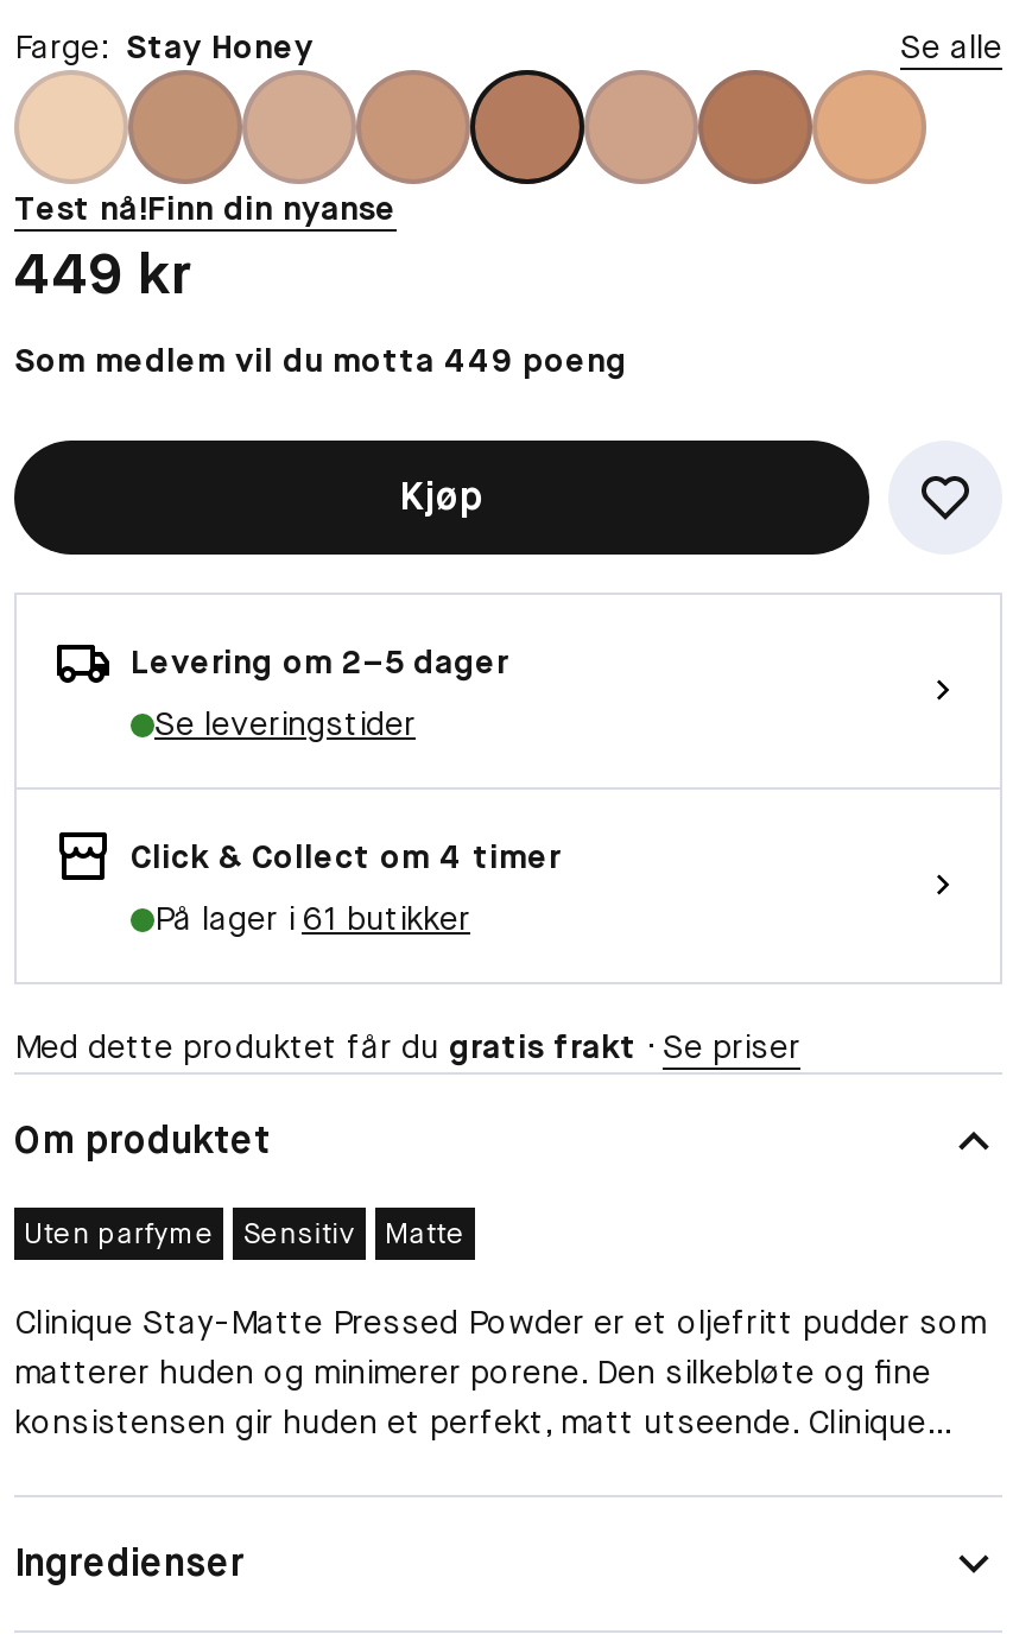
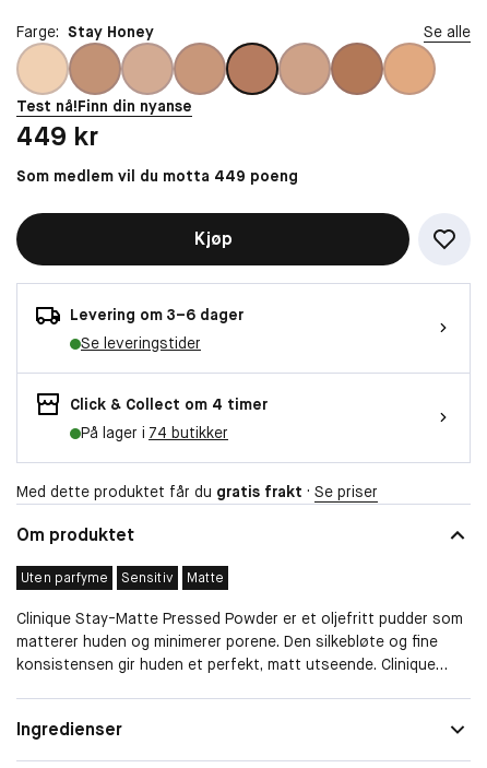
[131,640,508,683] Levering om 2–5 dager -> [70,305,243,324] Levering om 3–6 dager
[154,897,470,939] På lager i 61 butikker -> [81,423,228,442] På lager i 74 butikker

